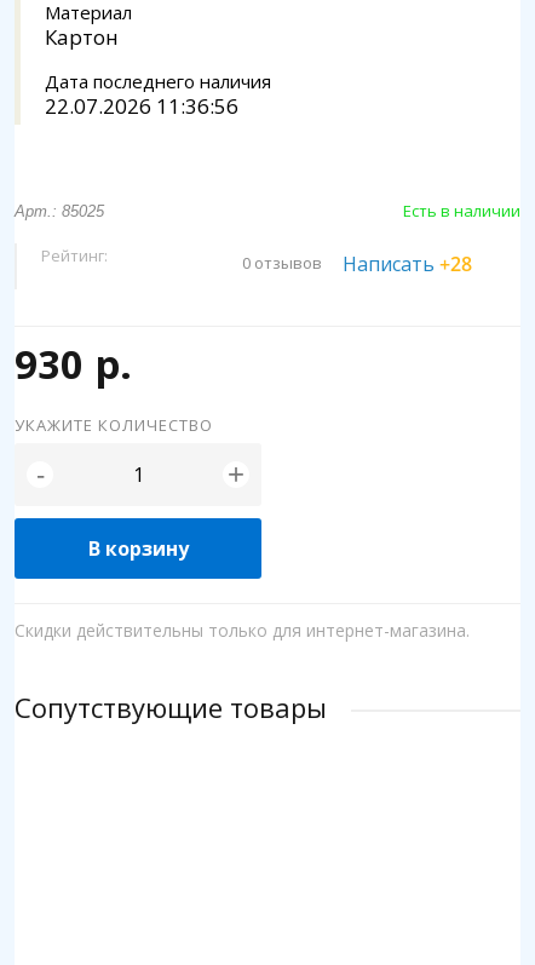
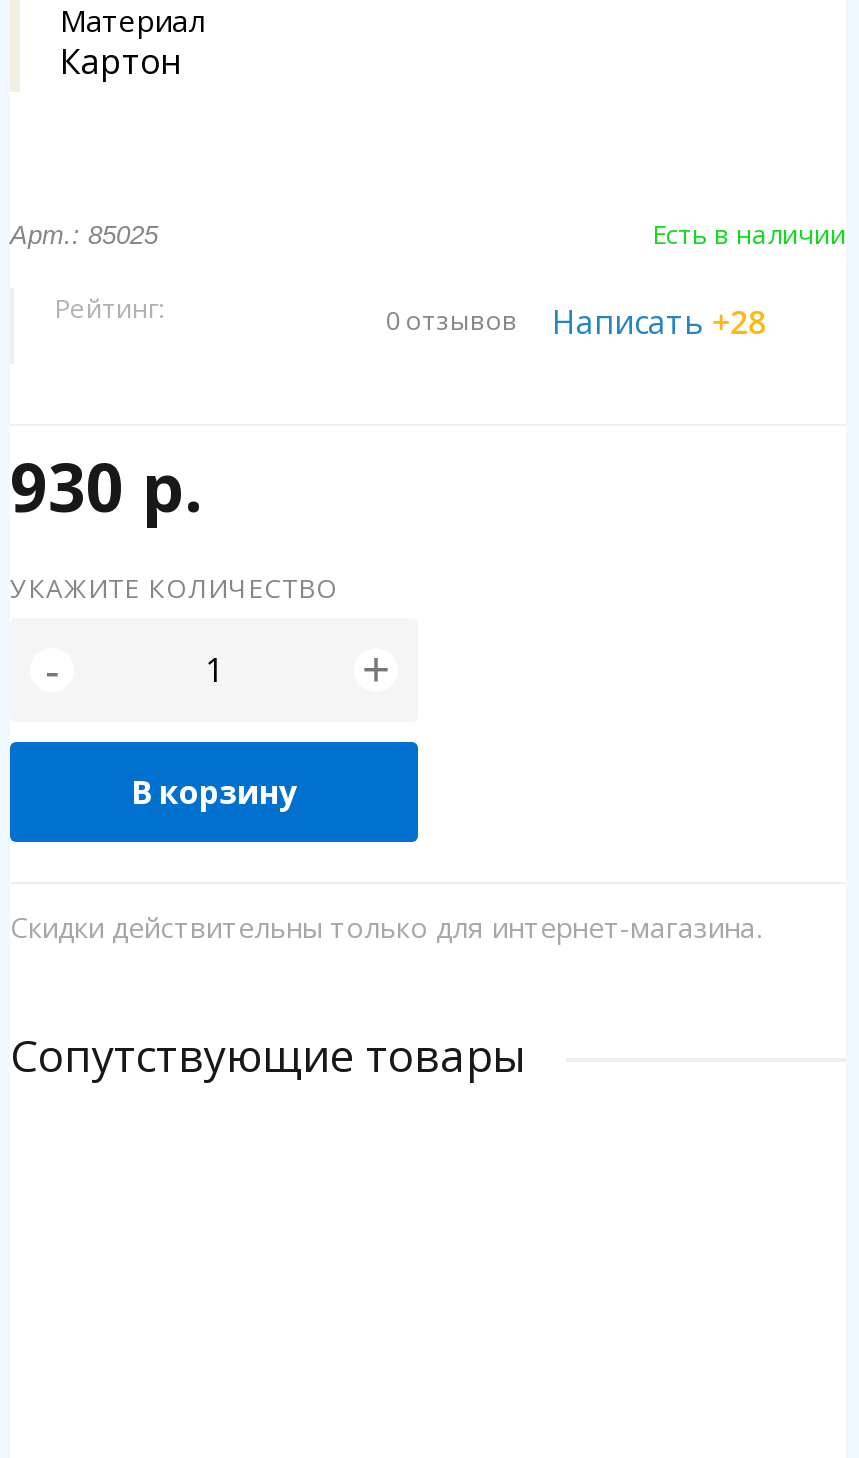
[45,69,271,120] Дата последнего наличия | 22.07.2026 11:36:56 -> none

